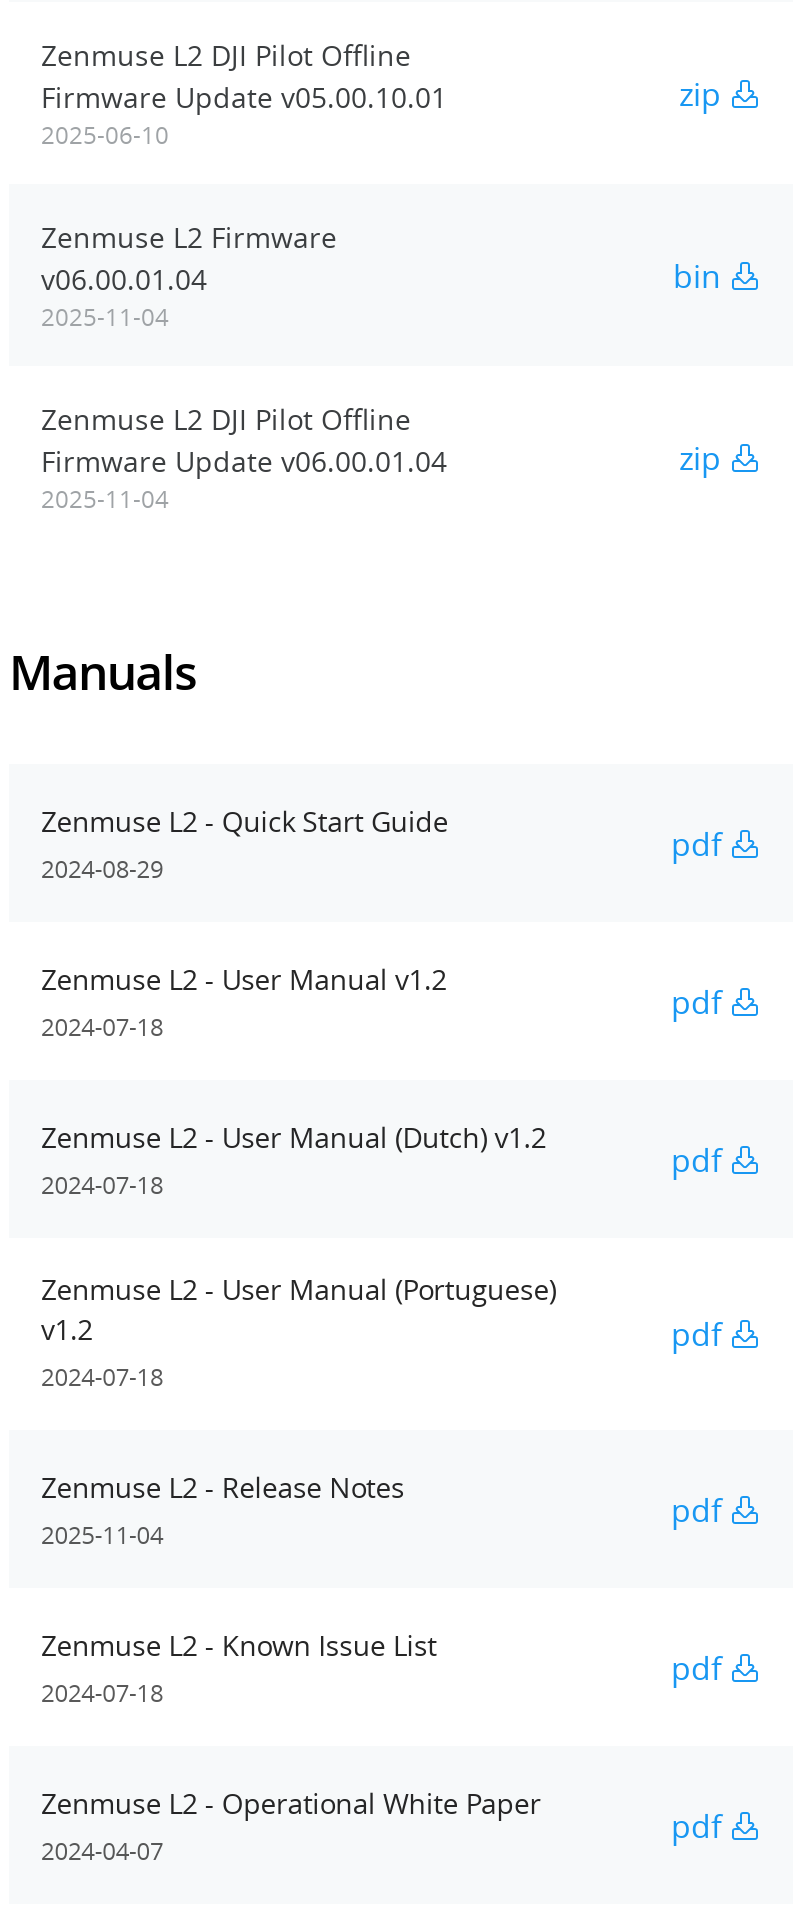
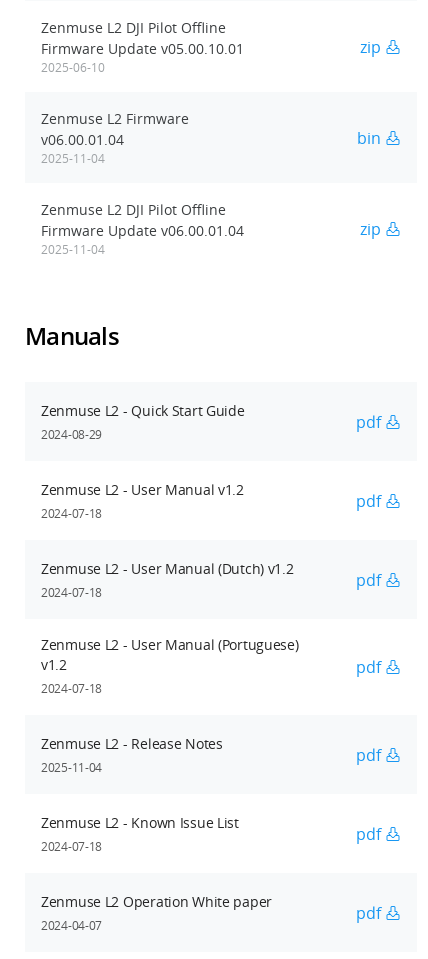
[41,1784,541,1822] Zenmuse L2 - Operational White Paper -> [41,892,272,911] Zenmuse L2 Operation White paper

